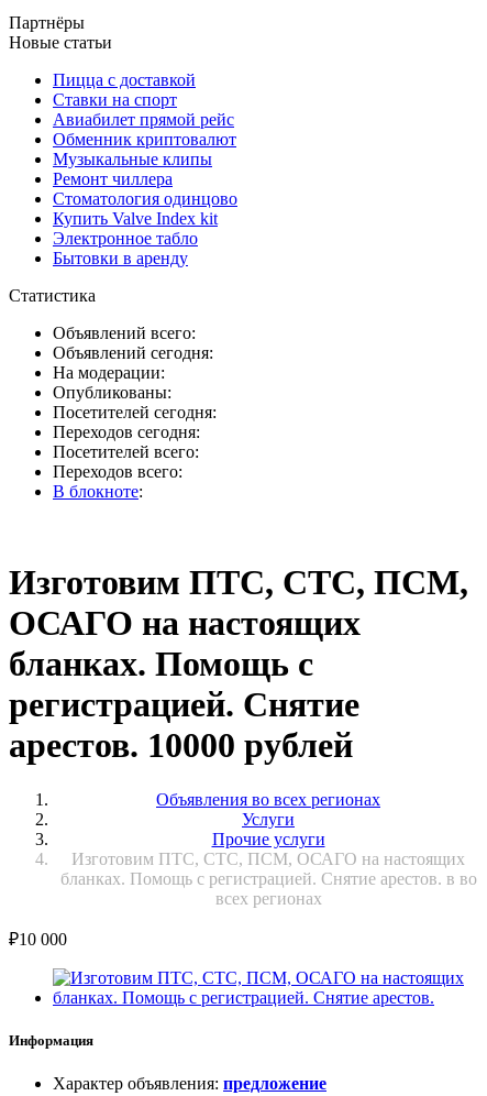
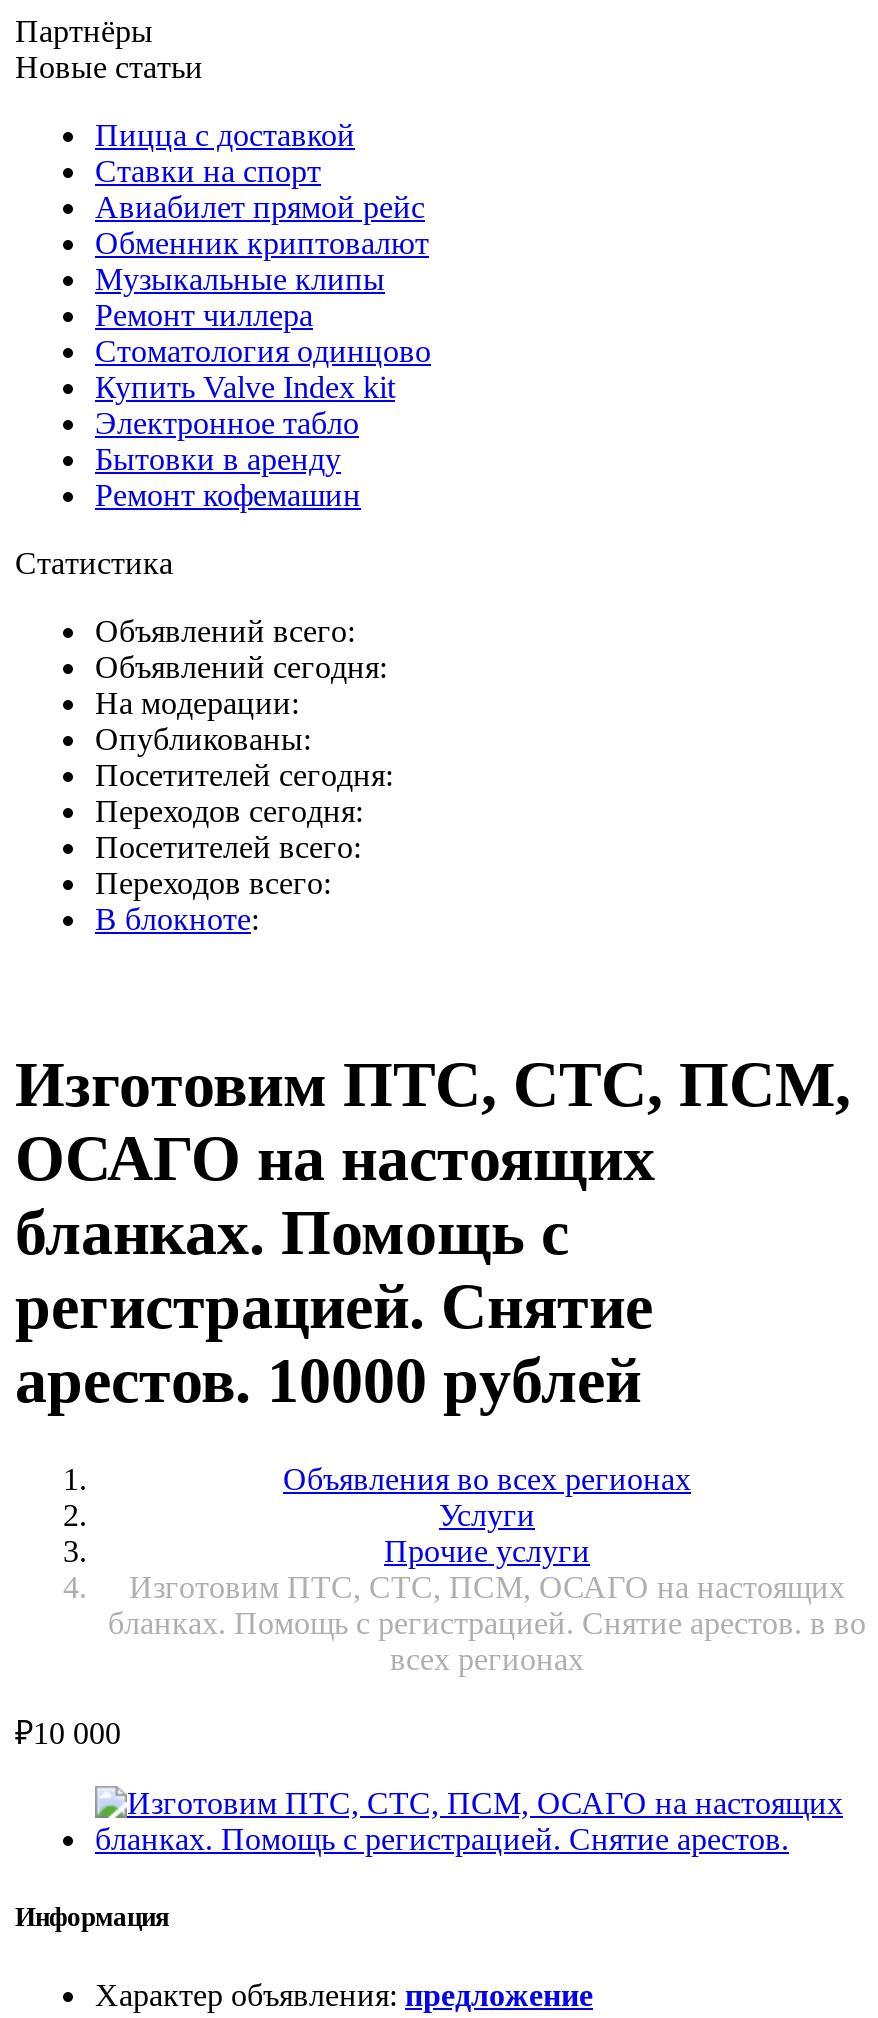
none -> [95,478,361,512] Ремонт кофемашин

